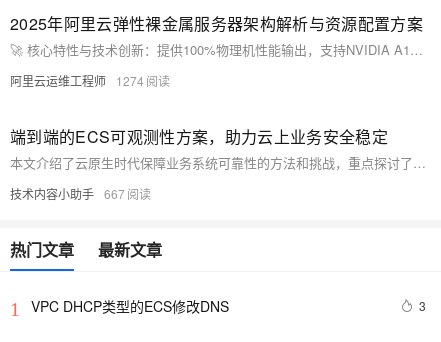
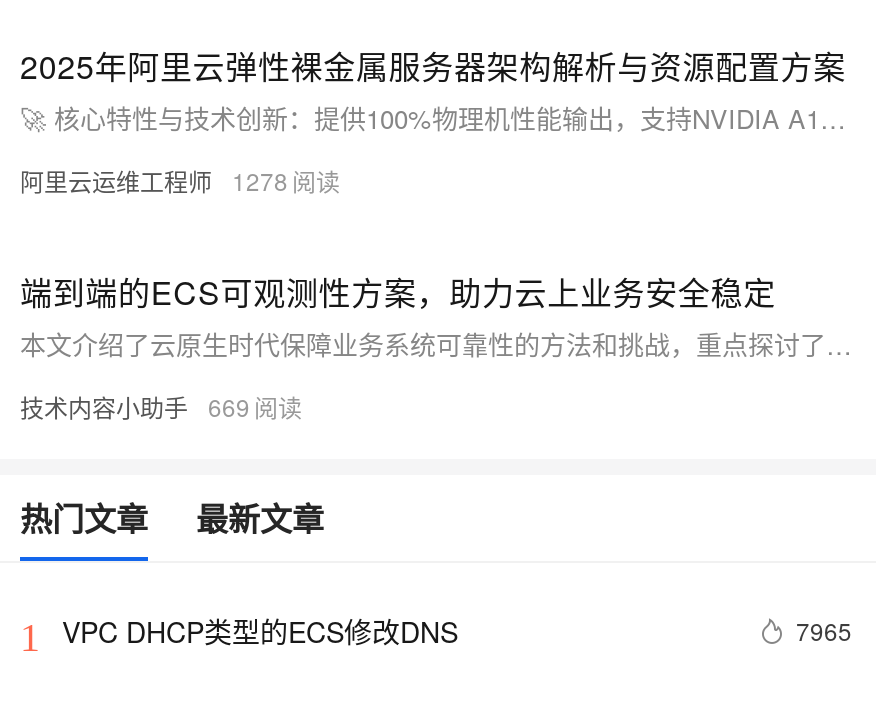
[10,72,144,89] 阿里云运维工程师 1274 -> [20,163,288,197] 阿里云运维工程师 1278
[10,185,125,202] 技术内容小助手 667 -> [20,389,250,423] 技术内容小助手 669
[419,297,426,314] 3 -> [796,613,852,647] 7965

